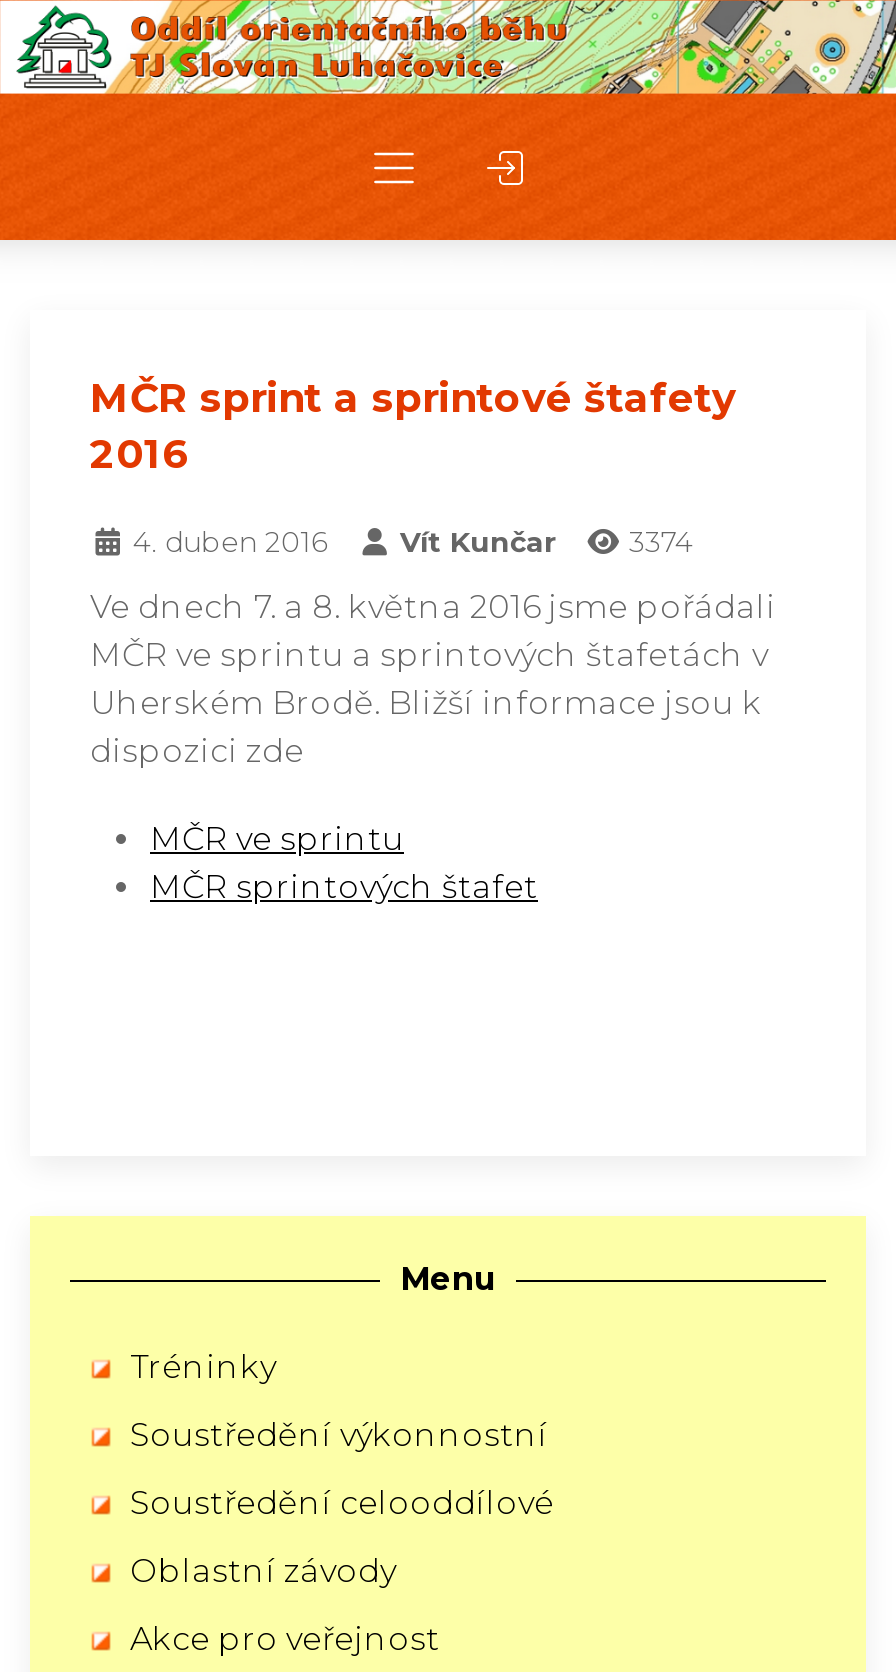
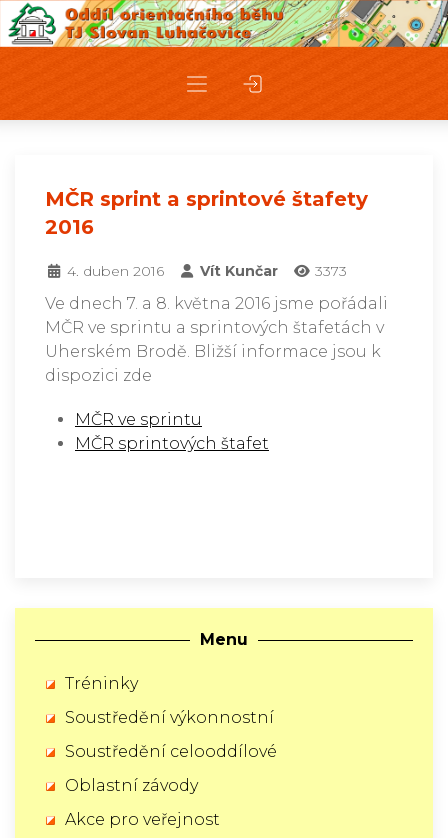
[629,524,693,560] 3374 -> [314,262,346,280] 3373

